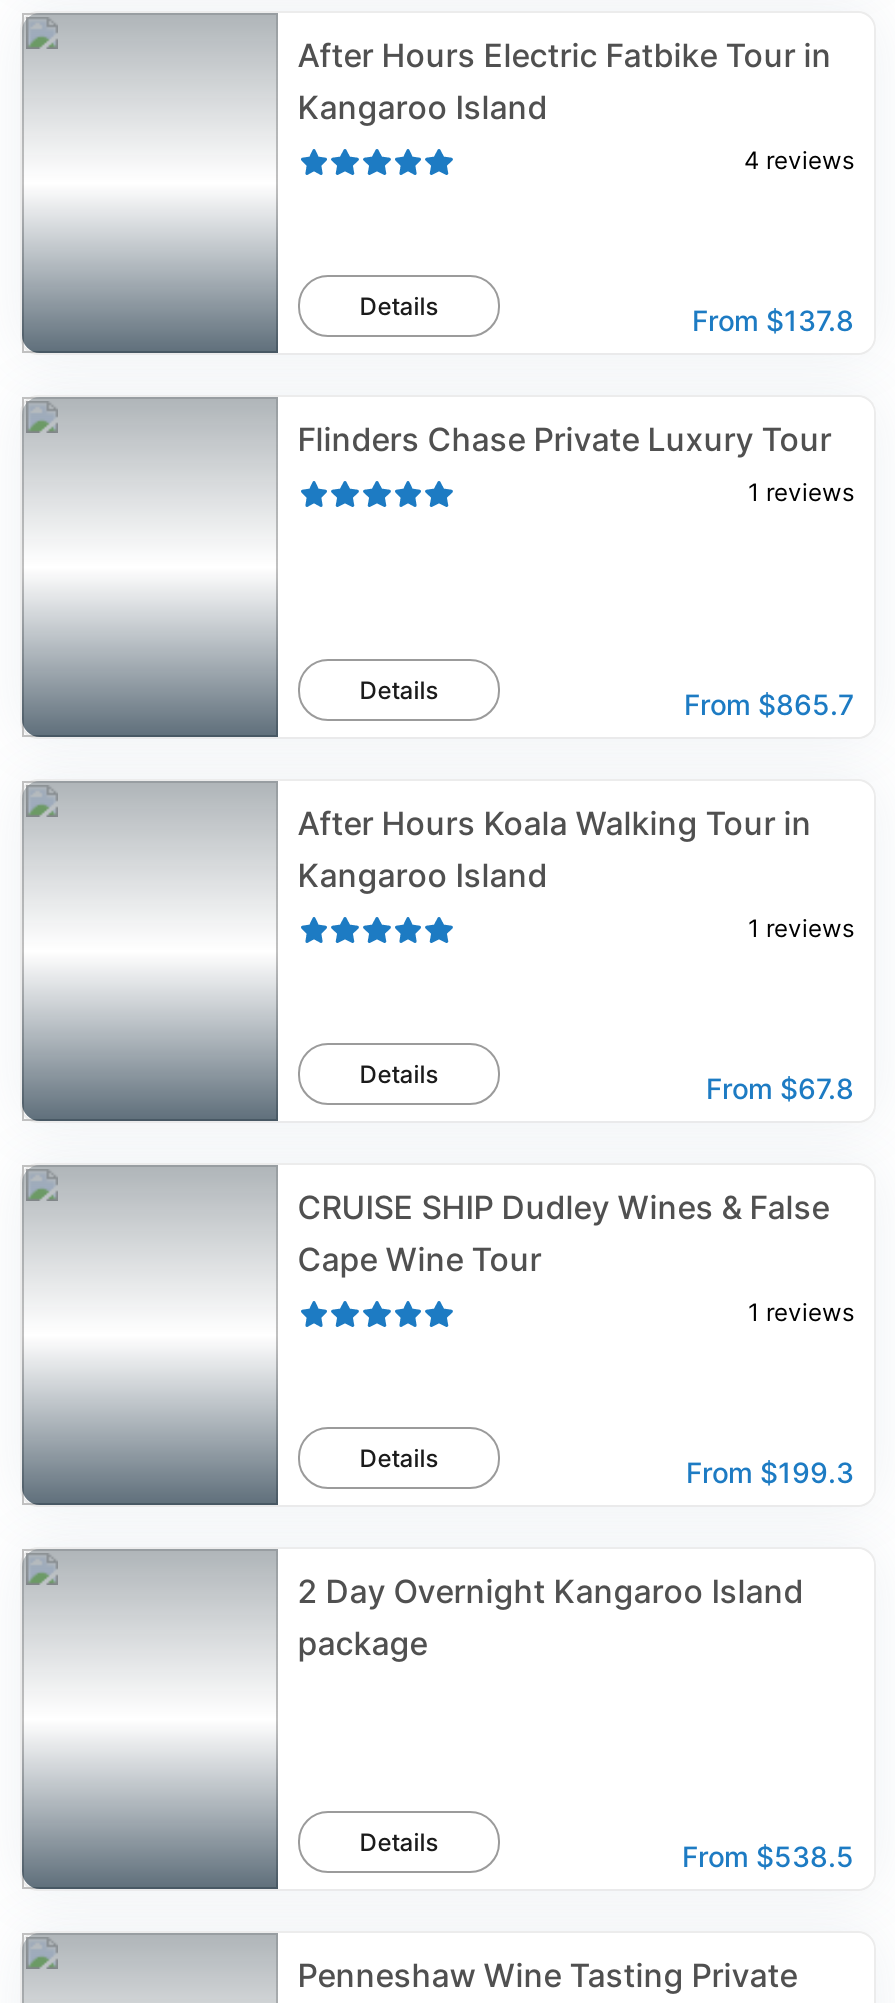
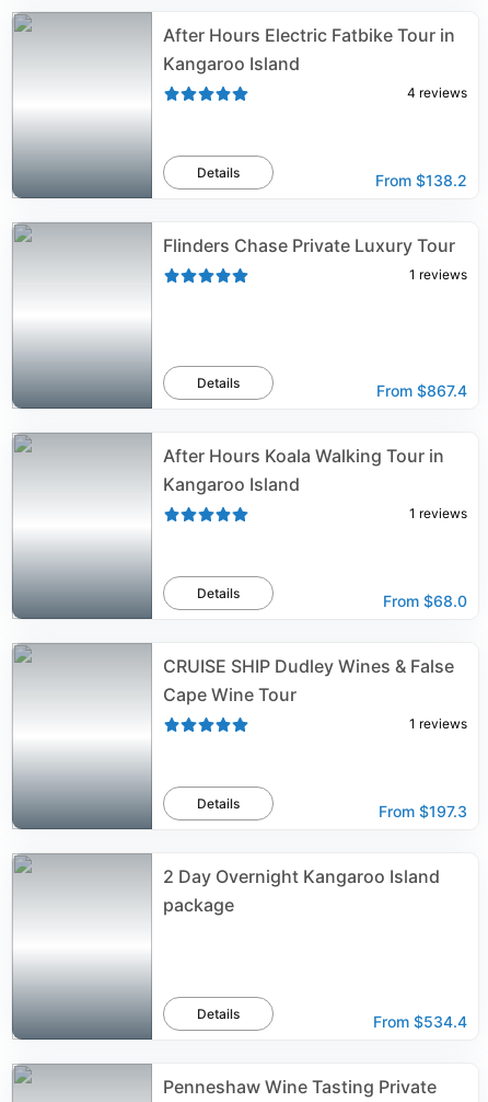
[692,303,854,337] From $137.8 -> [375,171,467,190] From $138.2
[684,687,854,721] From $865.7 -> [376,381,467,400] From $867.4
[706,1071,854,1105] From $67.8 -> [383,592,467,610] From $68.0
[686,1455,854,1489] From $199.3 -> [379,802,467,820] From $197.3
[682,1839,854,1873] From $538.5 -> [373,1012,467,1031] From $534.4

